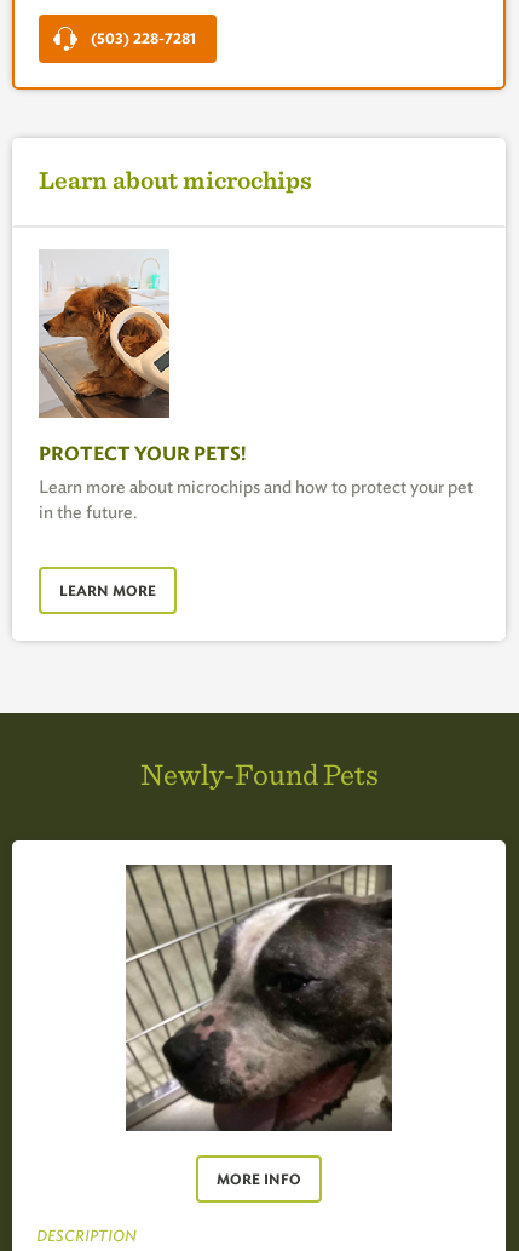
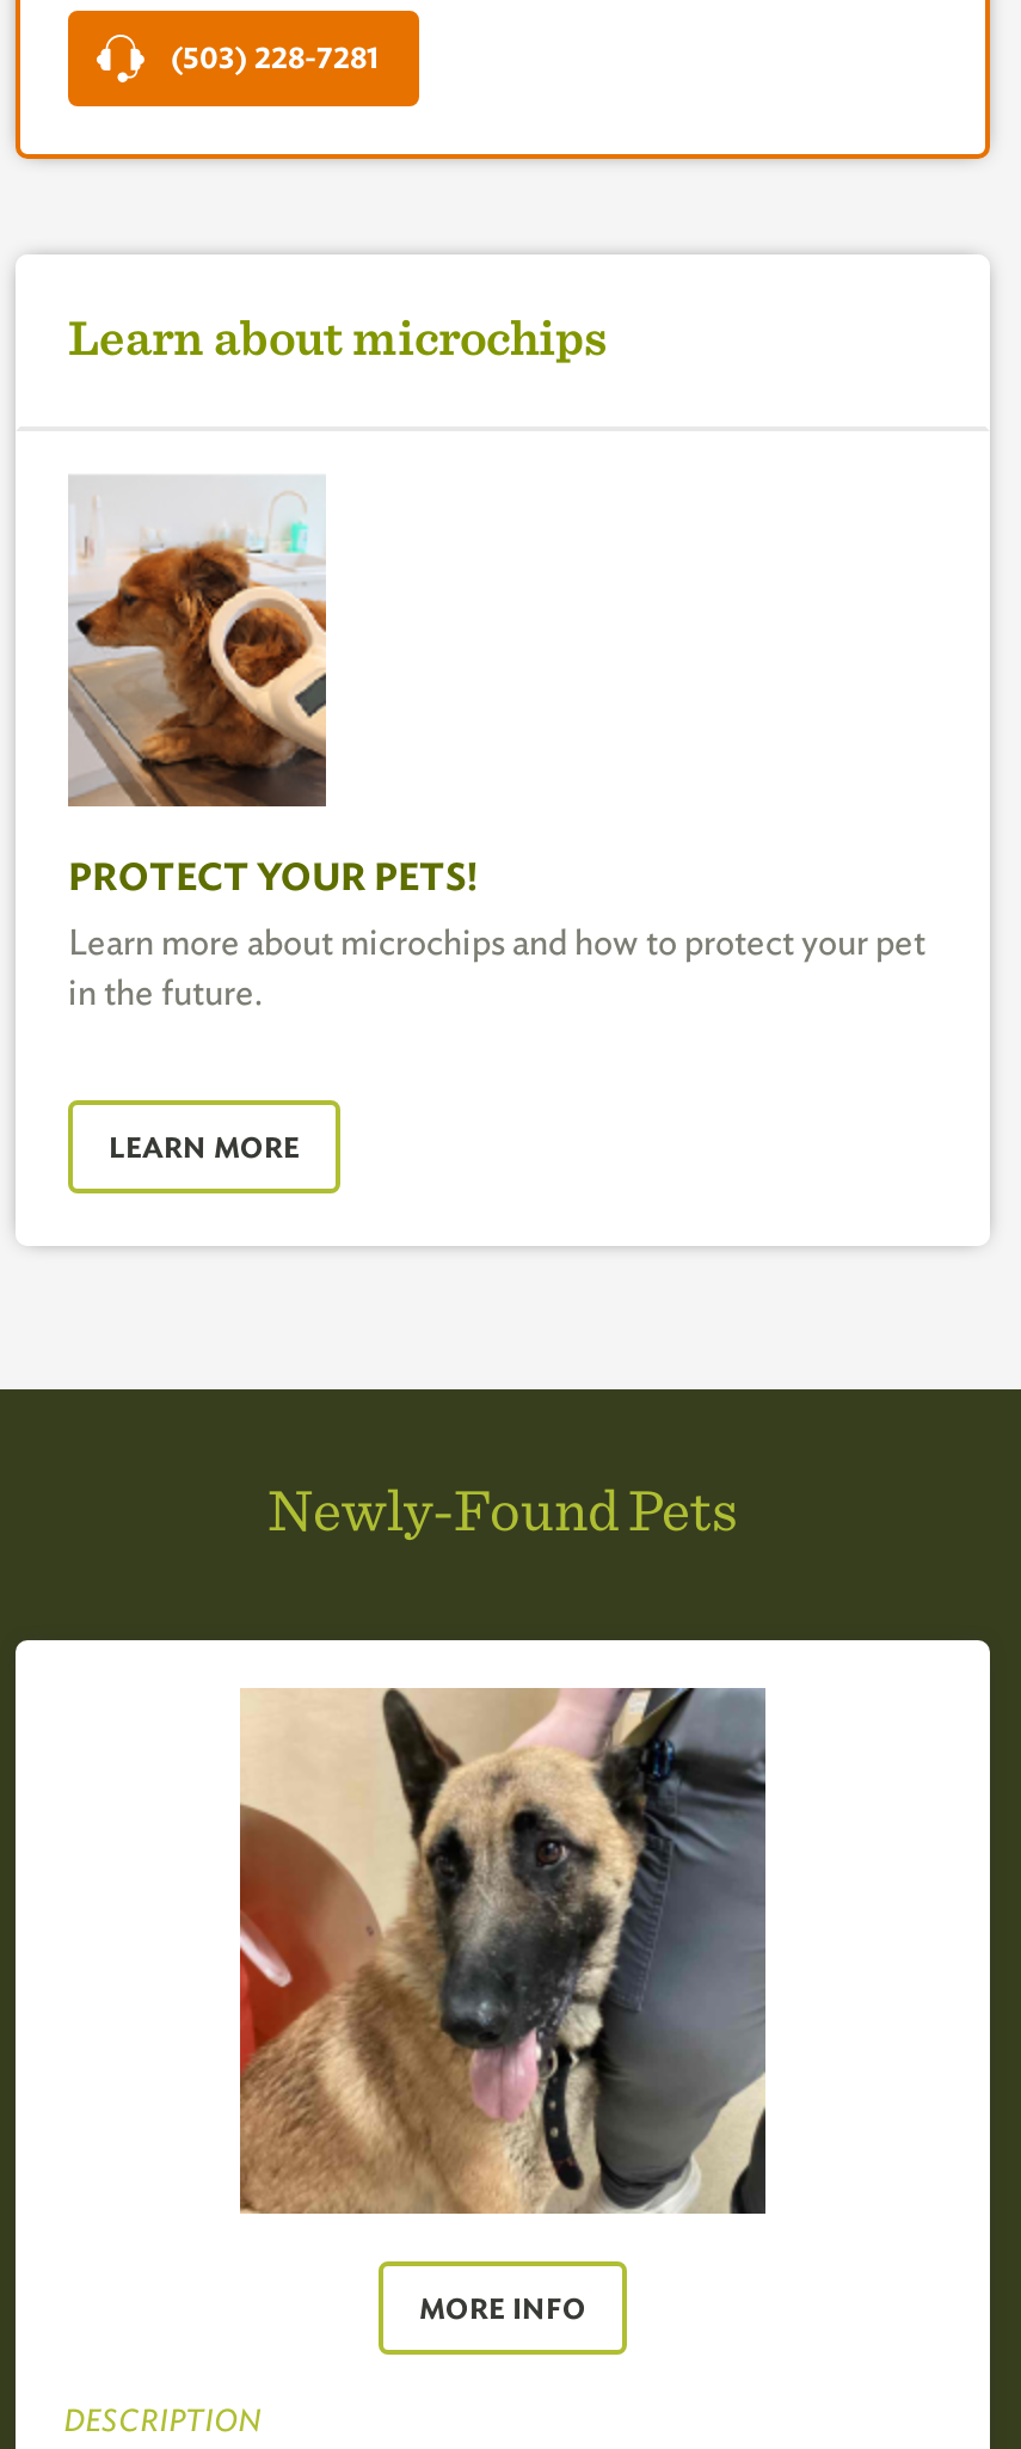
[125,863,393,1132] [image] -> [238,1688,768,2216] [image]

